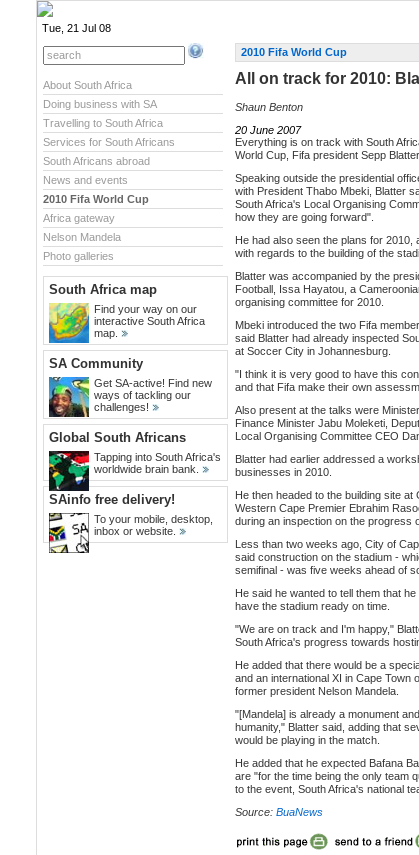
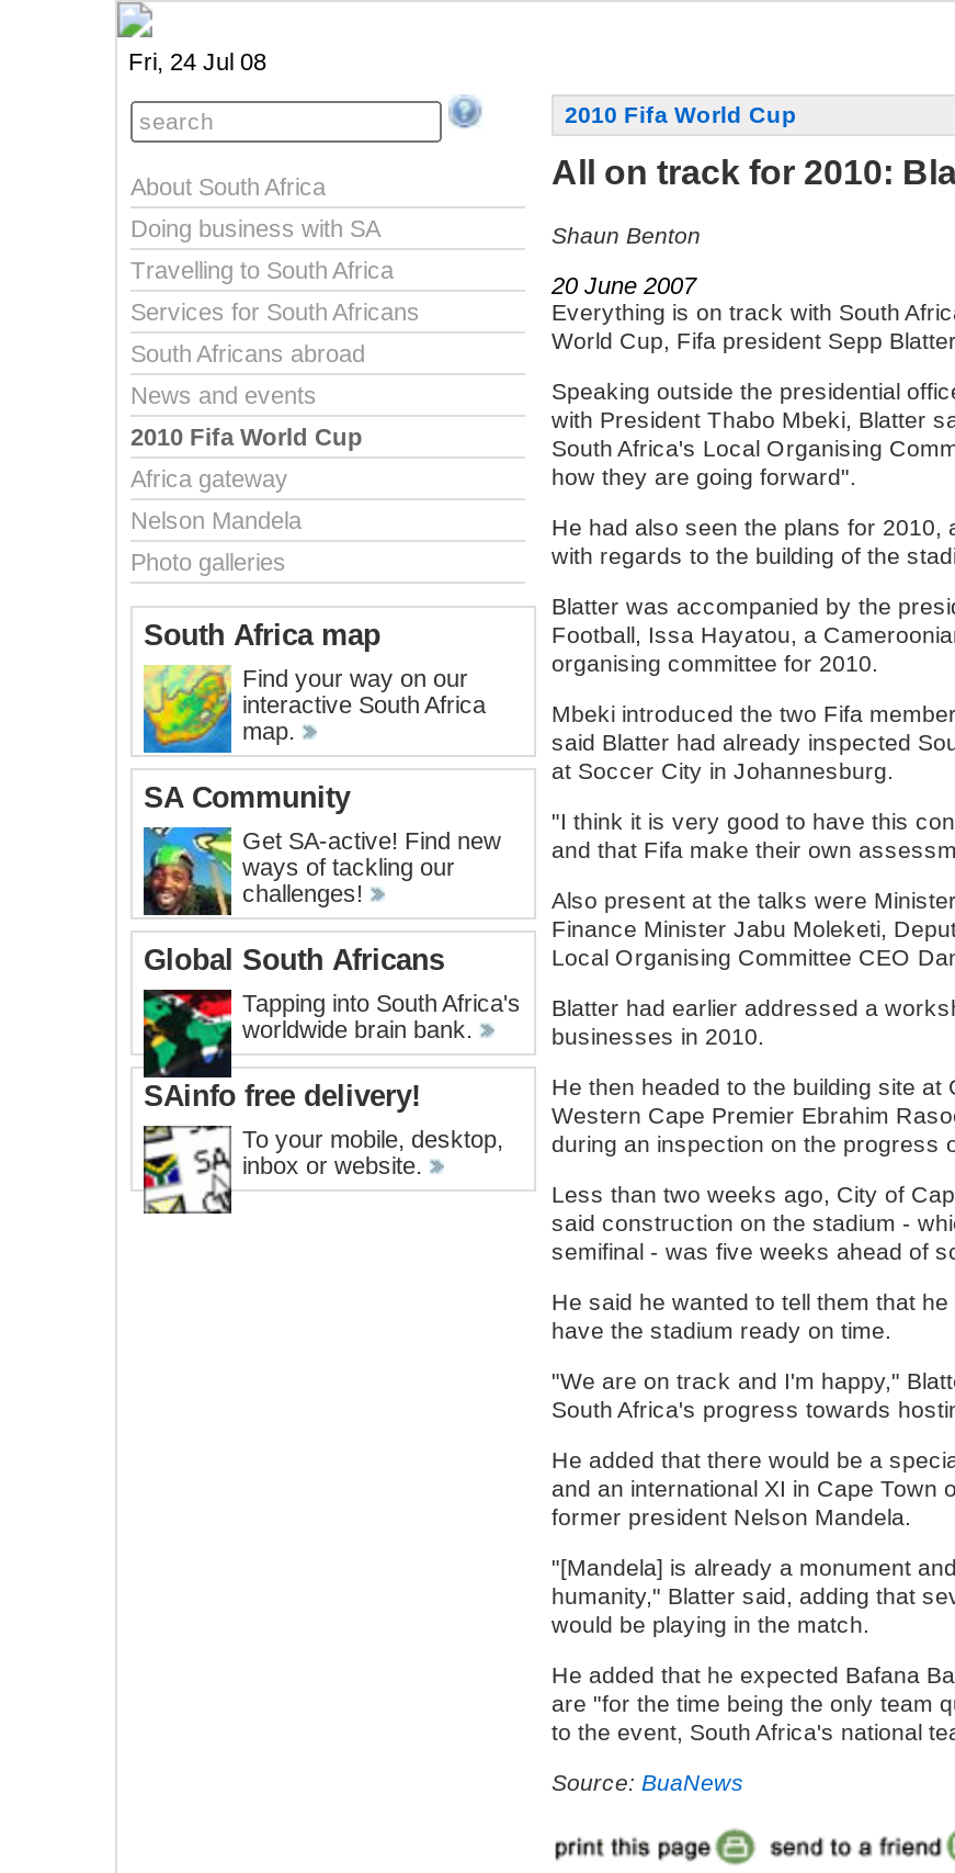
[42,22,111,34] Tue, 21 Jul 08 -> [128,48,266,75] Fri, 24 Jul 08

